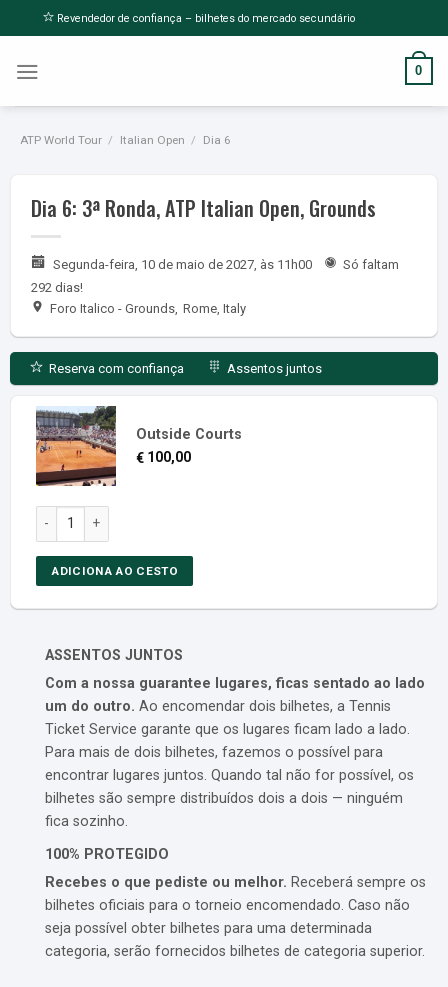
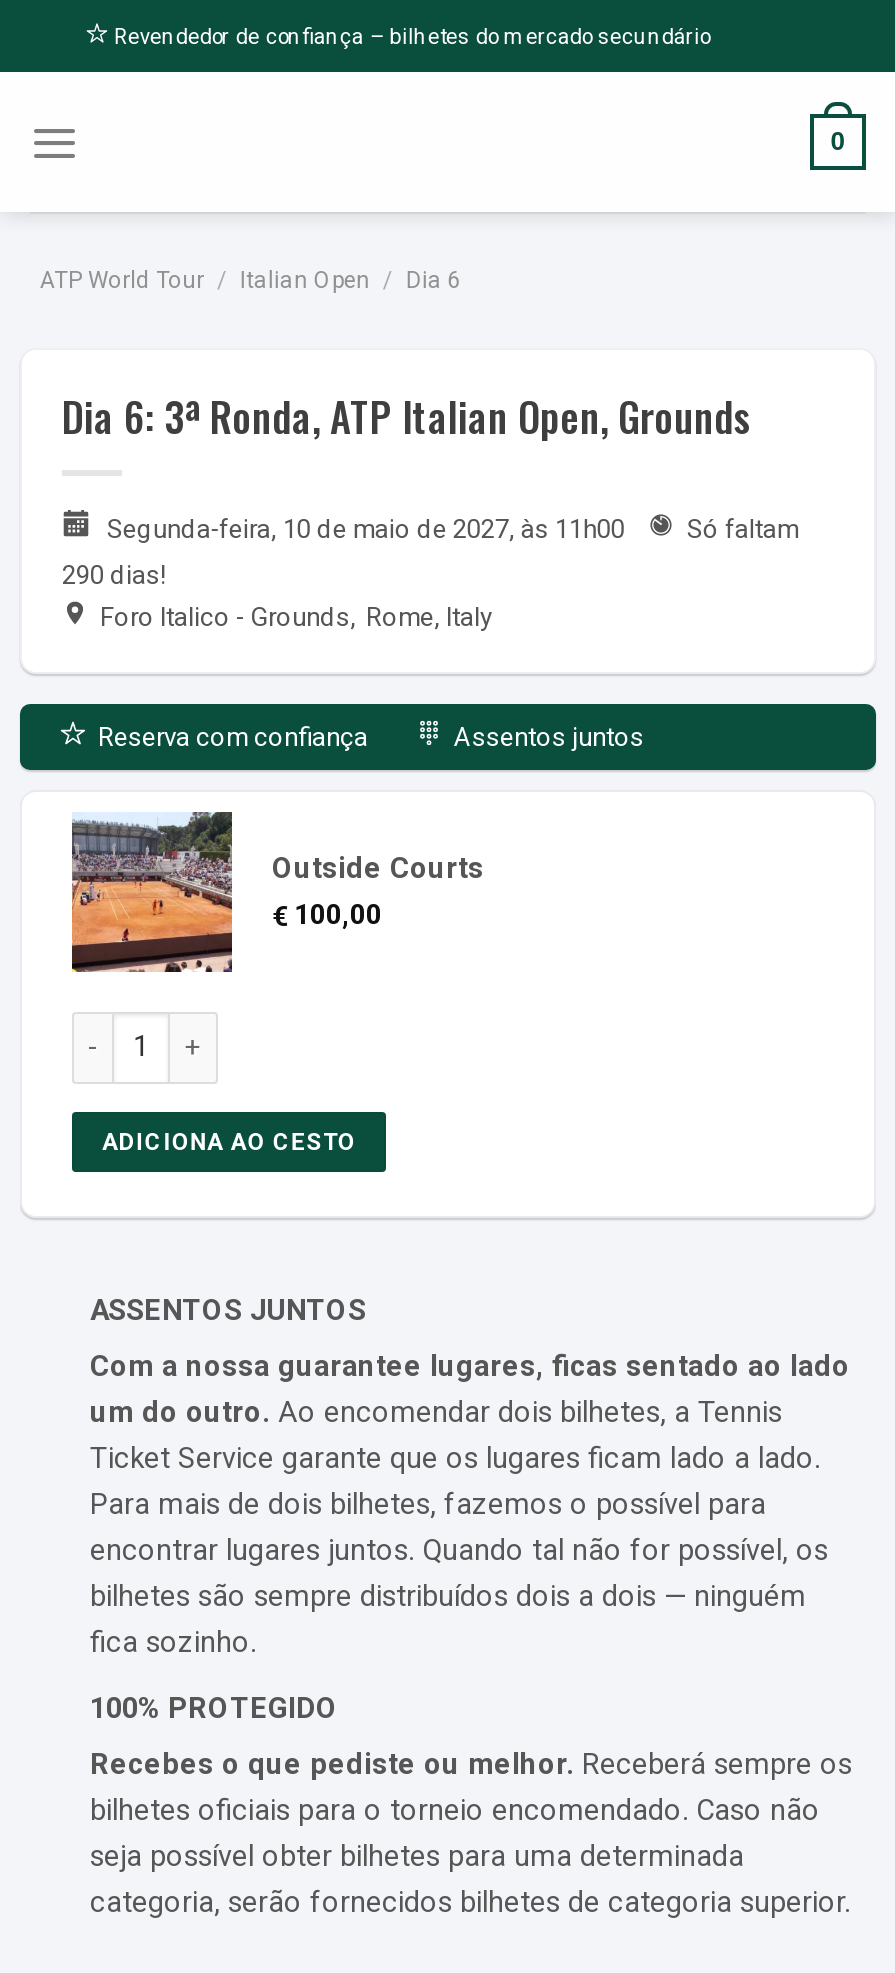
[31,280,83,295] 292 dias! -> [62,560,166,590] 290 dias!

